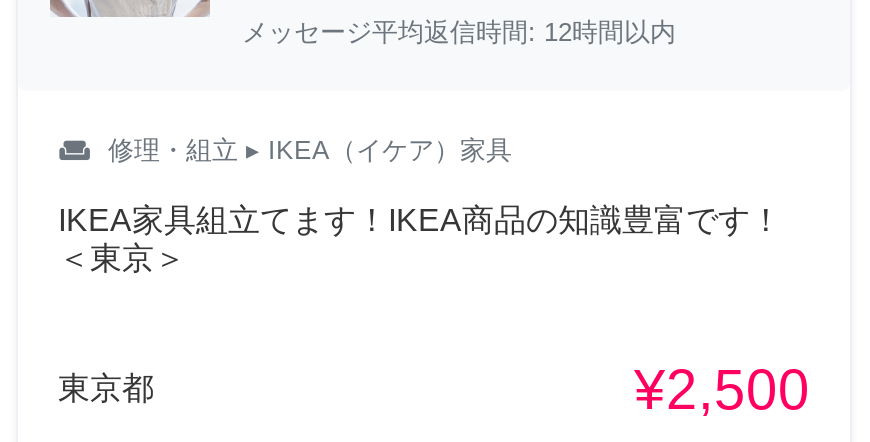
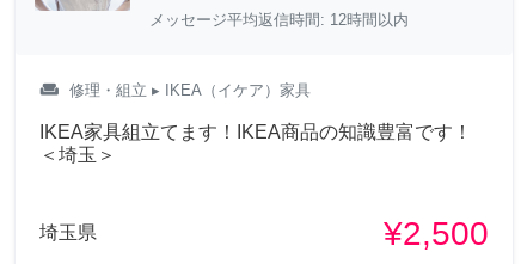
[58,241,186,275] ＜東京＞ -> [39,144,116,164] ＜埼玉＞
[58,371,154,405] 東京都 -> [39,222,97,242] 埼玉県

